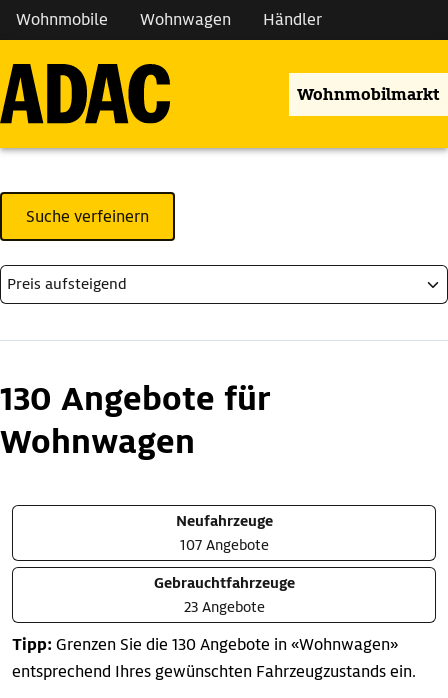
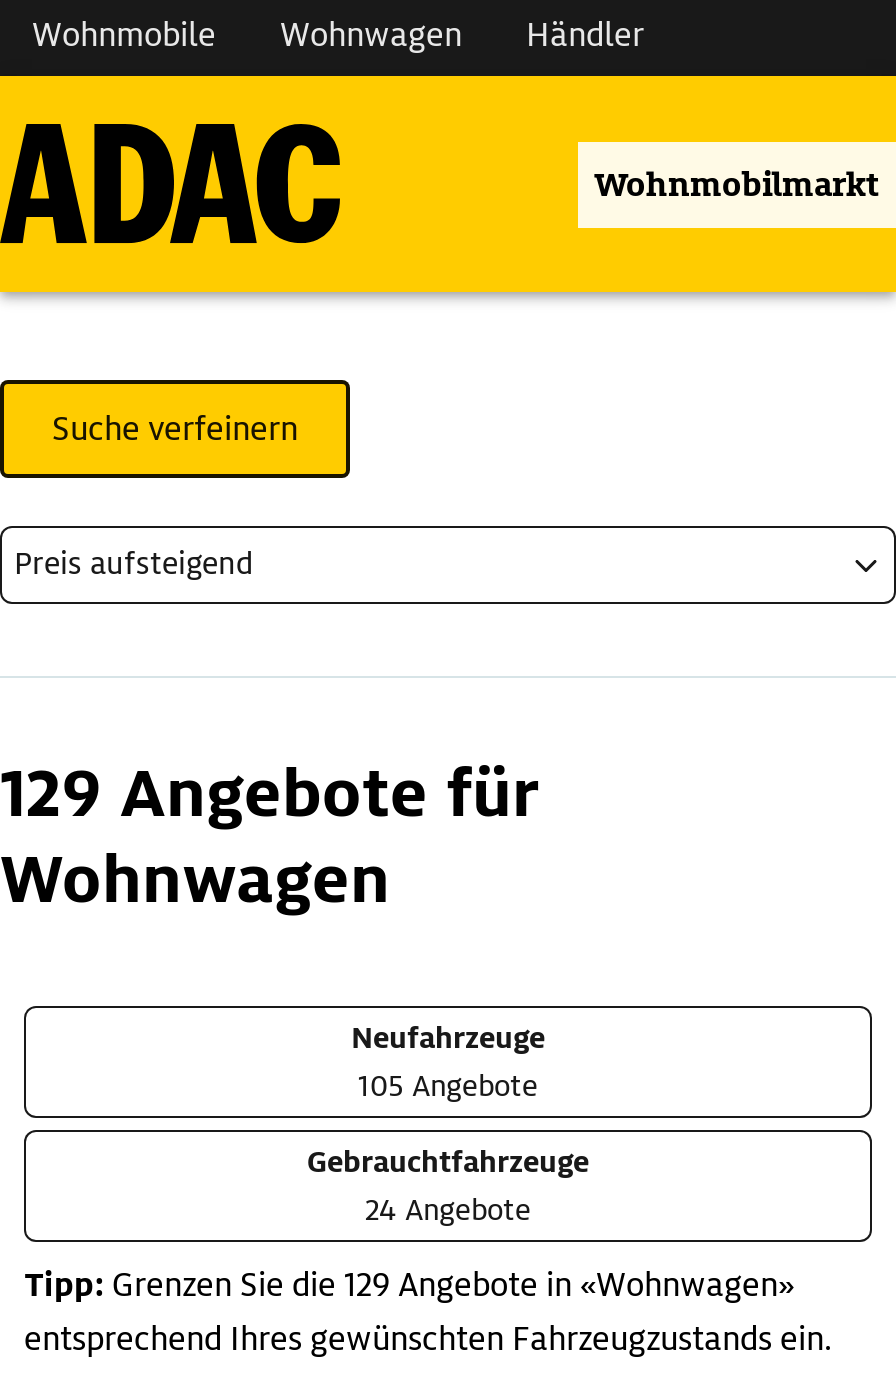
[0,377,270,420] 130 Angebote für -> [0,751,538,837] 129 Angebote für
[179,535,268,554] 107 Angebote -> [358,1067,538,1105] 105 Angebote
[183,597,264,616] 23 Angebote -> [365,1191,531,1229] 24 Angebote
[12,634,398,655] Tipp: Grenzen Sie die 130 Angebote in «Wohnwagen» -> [24,1265,794,1307] Tipp: Grenzen Sie die 129 Angebote in «Wohnwagen»

